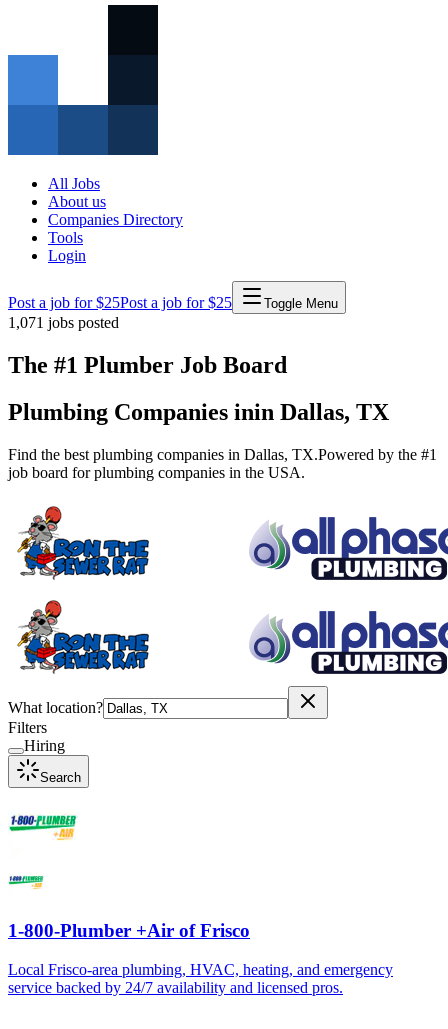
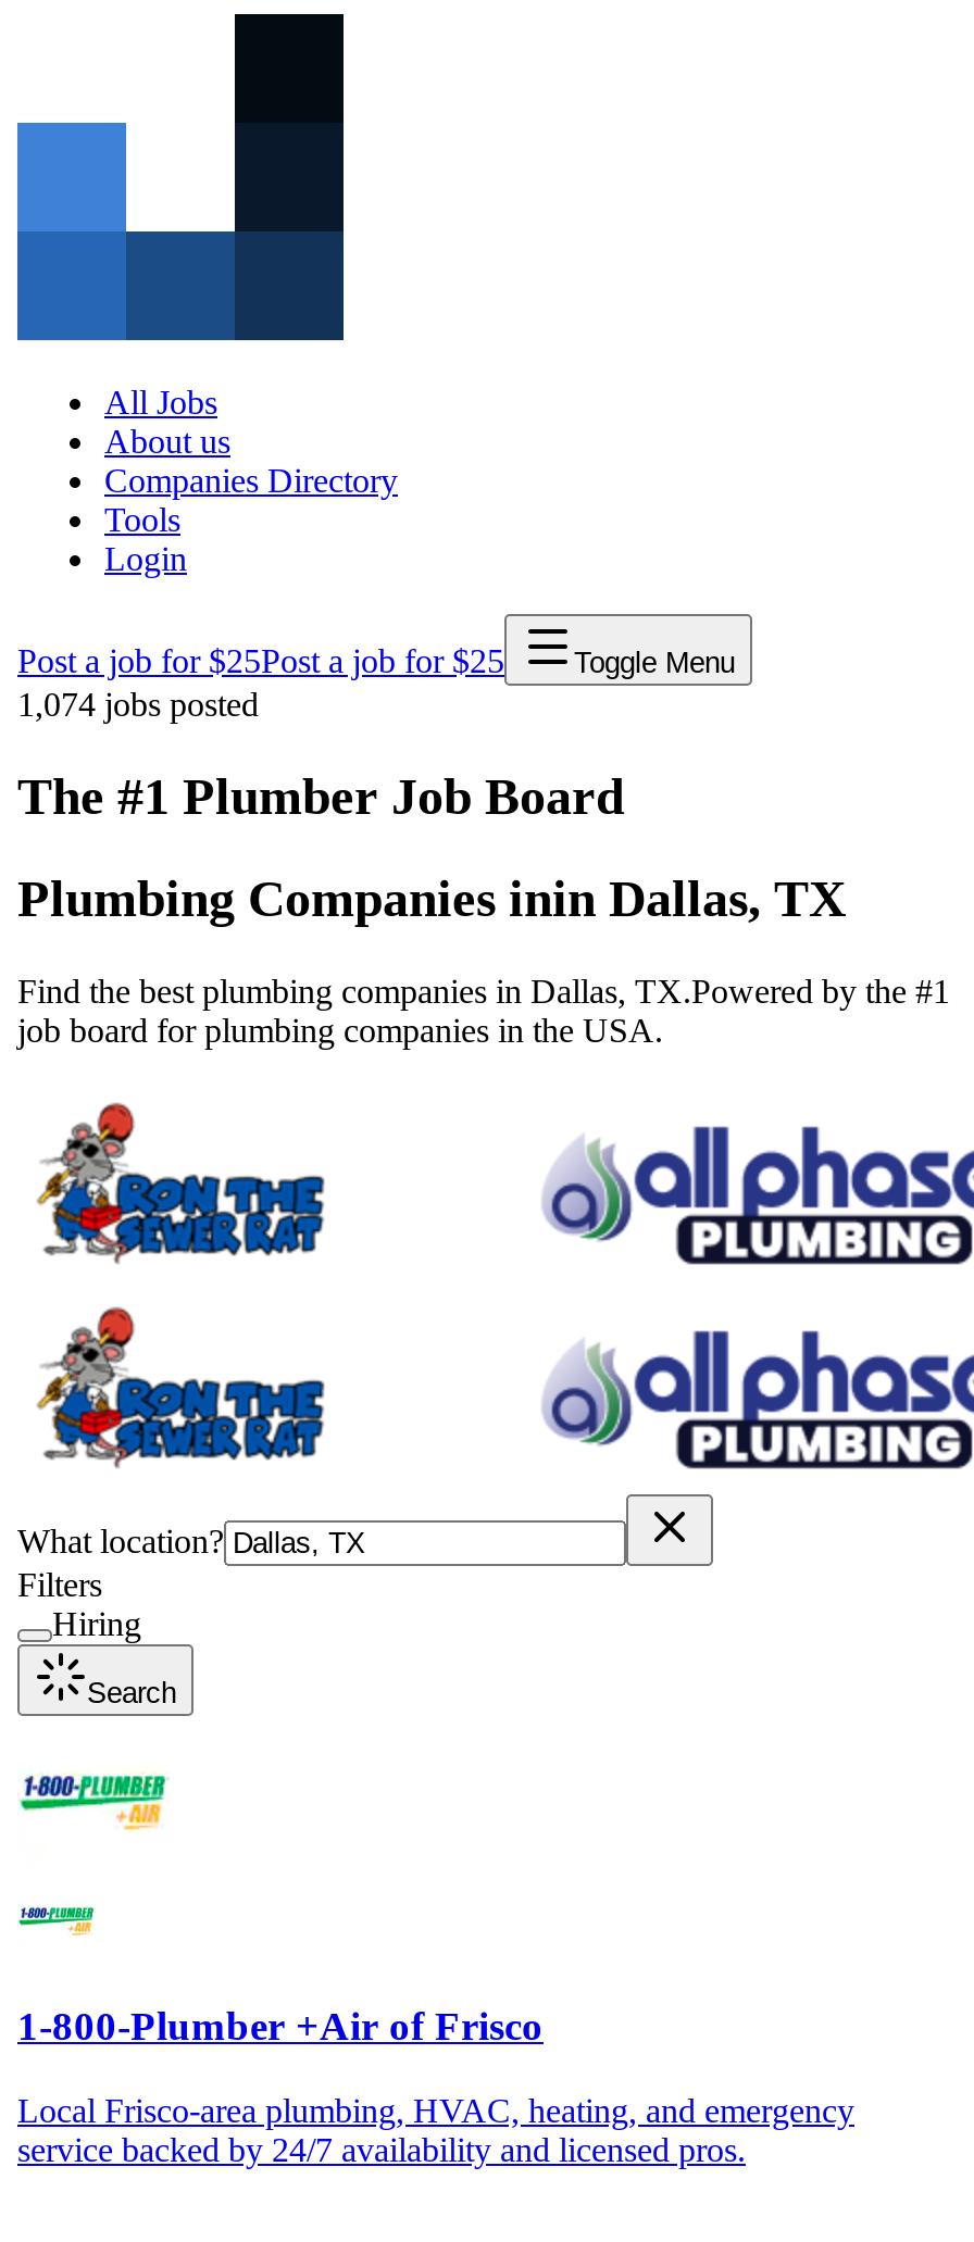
[8,314,119,331] 1,071 jobs posted -> [17,686,259,723] 1,074 jobs posted

